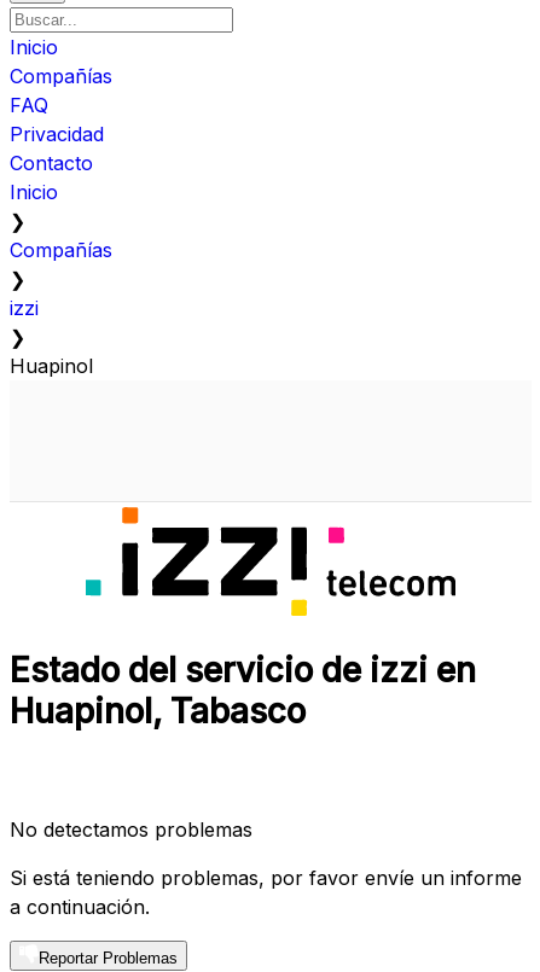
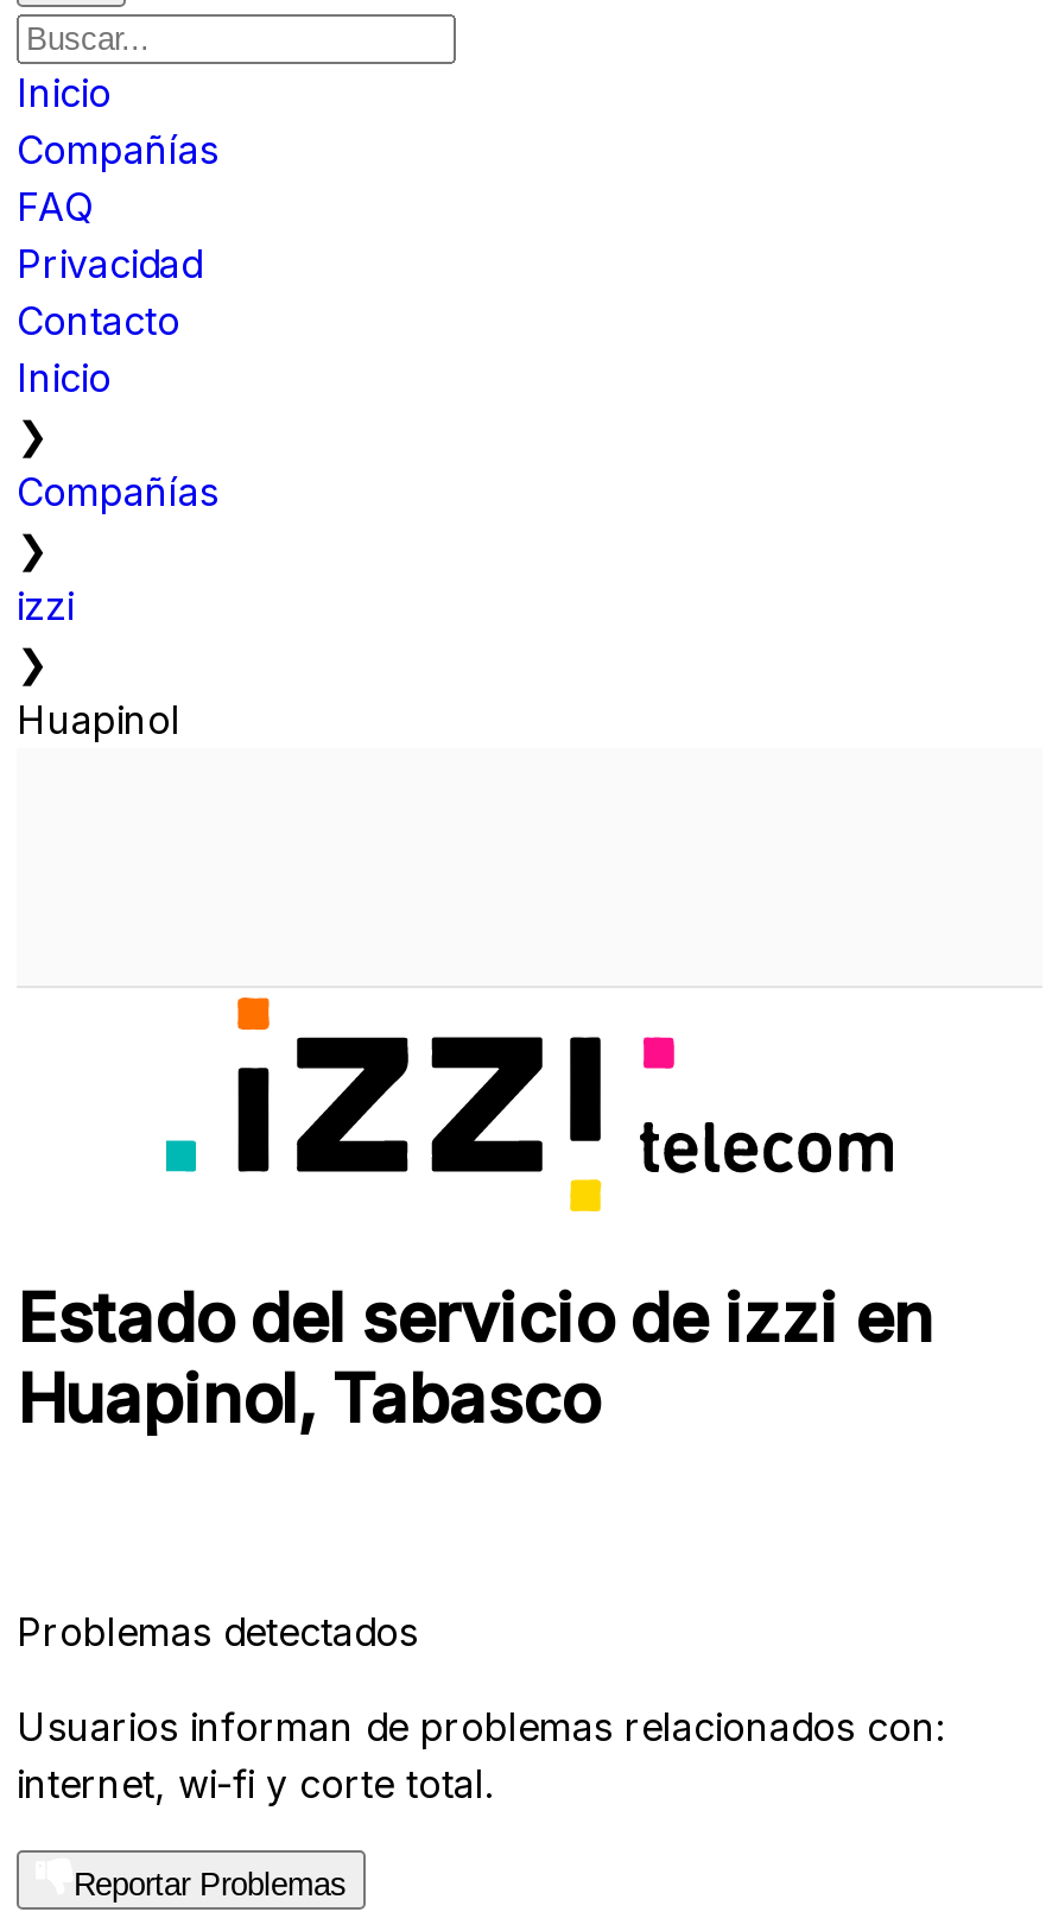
[10,818,252,842] No detectamos problemas -> [17,1609,418,1656] Problemas detectados
[10,866,522,919] Si está teniendo problemas, por favor envíe un informe | a continuación. -> [17,1704,945,1808] Usuarios informan de problemas relacionados con: | internet, wi-fi y corte total.

